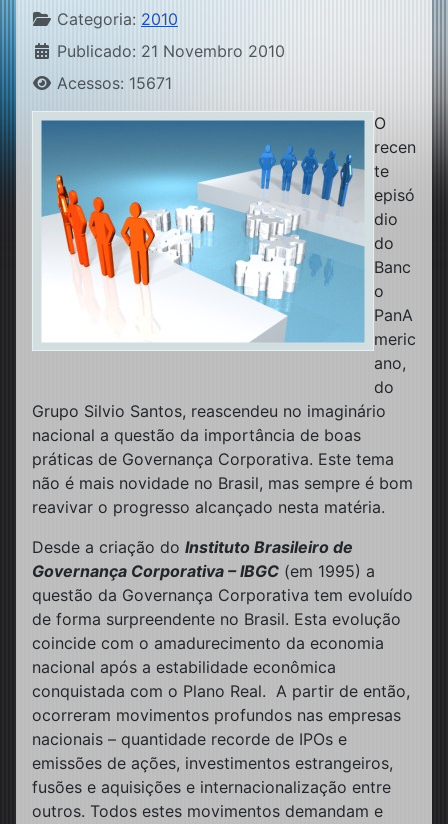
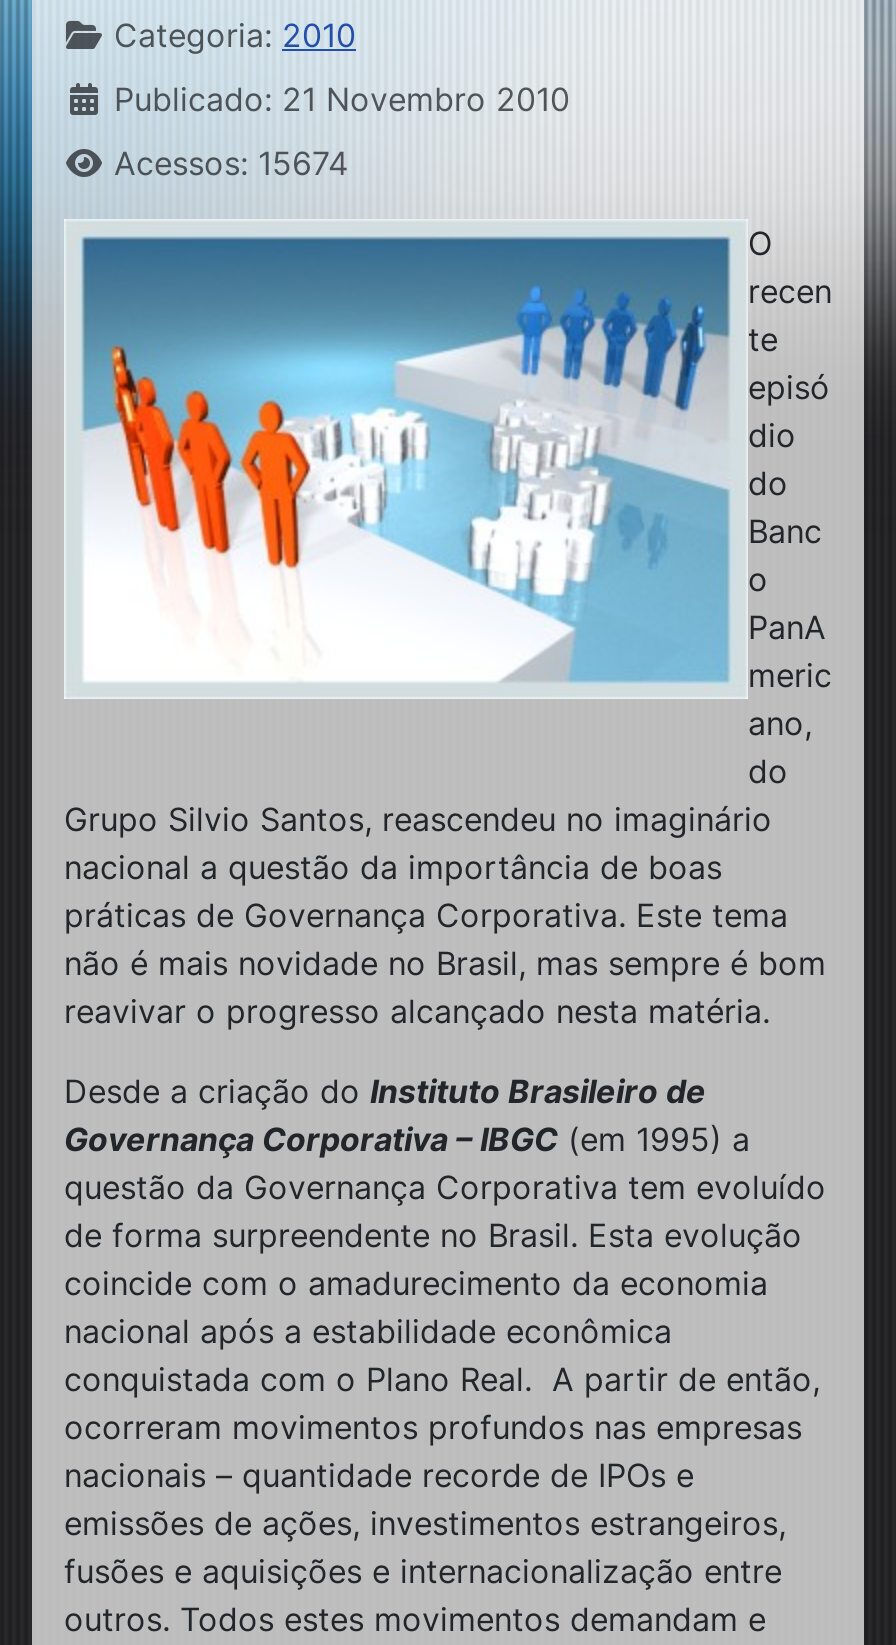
[57,73,172,93] Acessos: 15671 -> [114,144,348,184] Acessos: 15674

